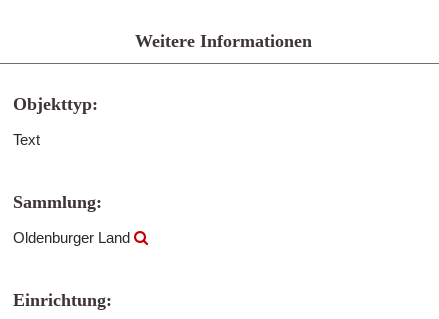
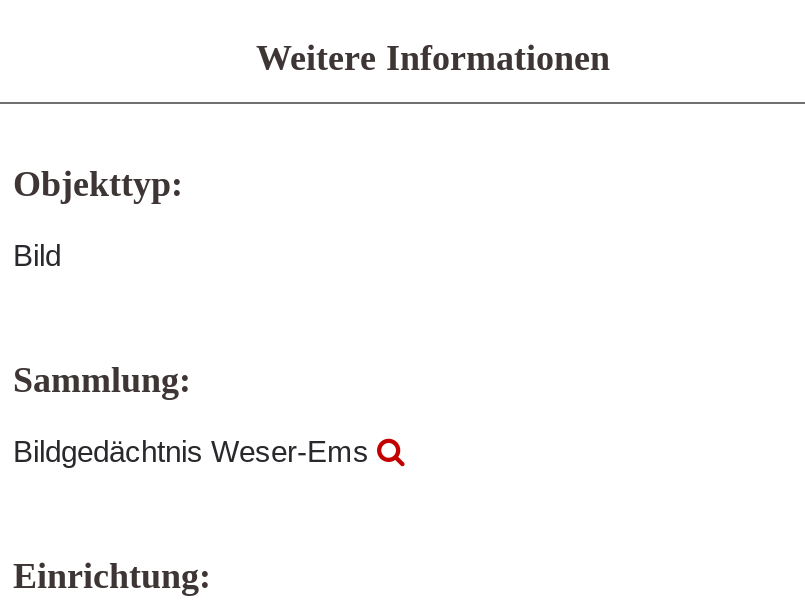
[13,131,40,148] Text -> [13,238,61,272] Bild
[13,229,134,246] Oldenburger Land -> [13,434,377,468] Bildgedächtnis Weser-Ems

